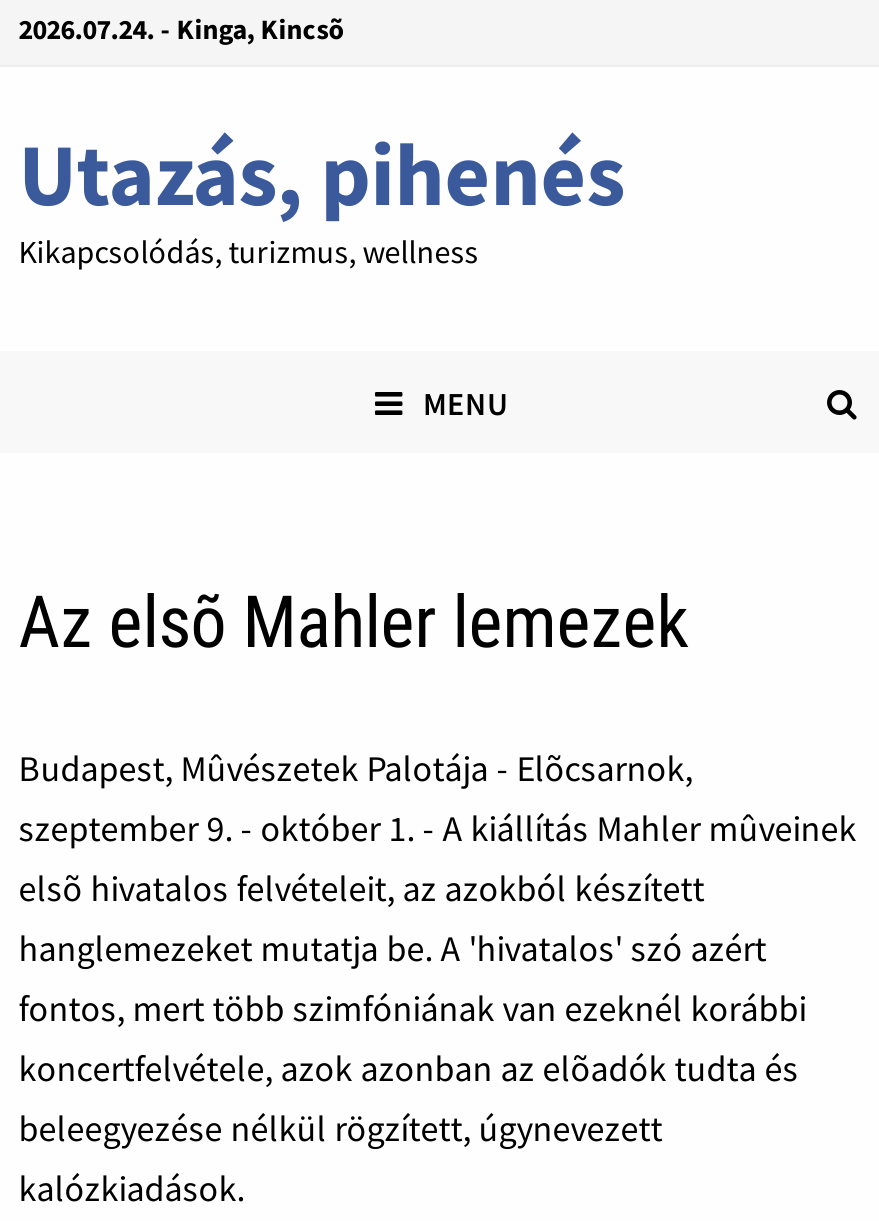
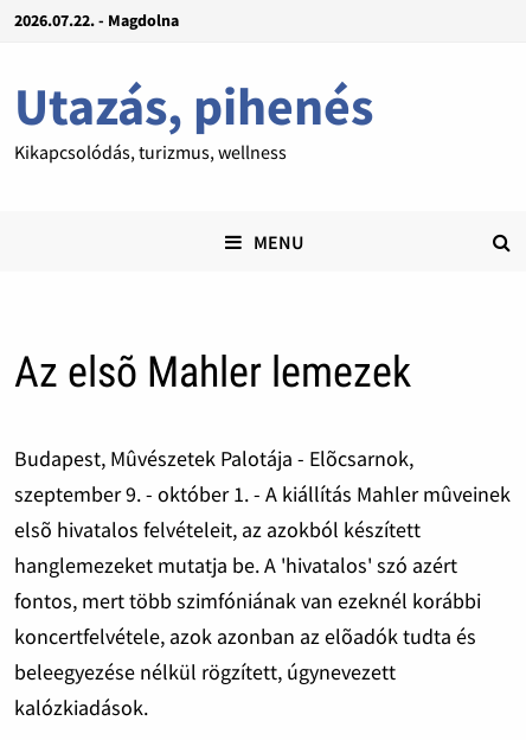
[19,11,345,47] 2026.07.24. - Kinga, Kincsõ -> [14,9,179,31] 2026.07.22. - Magdolna

